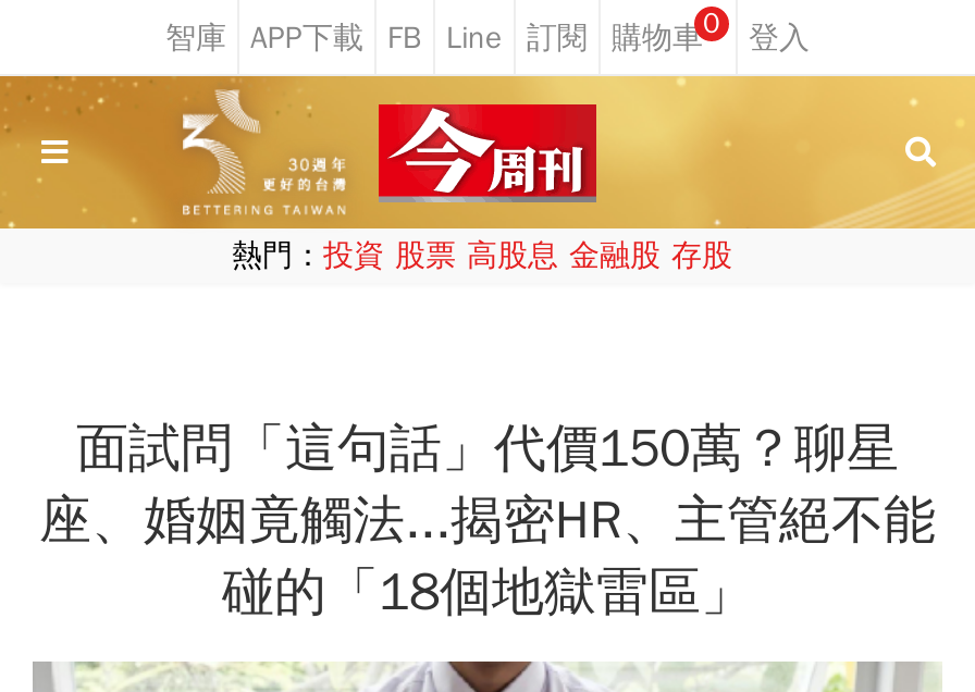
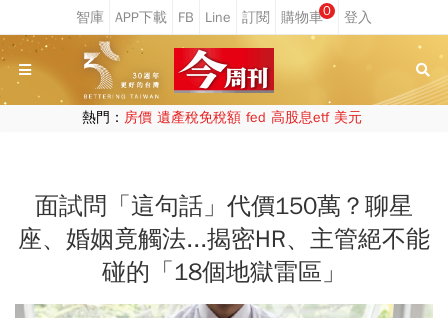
[232,237,732,274] 熱門：投資 股票 高股息 金融股 存股 -> [81,109,361,126] 熱門：房價 遺產稅免稅額 fed 高股息etf 美元

